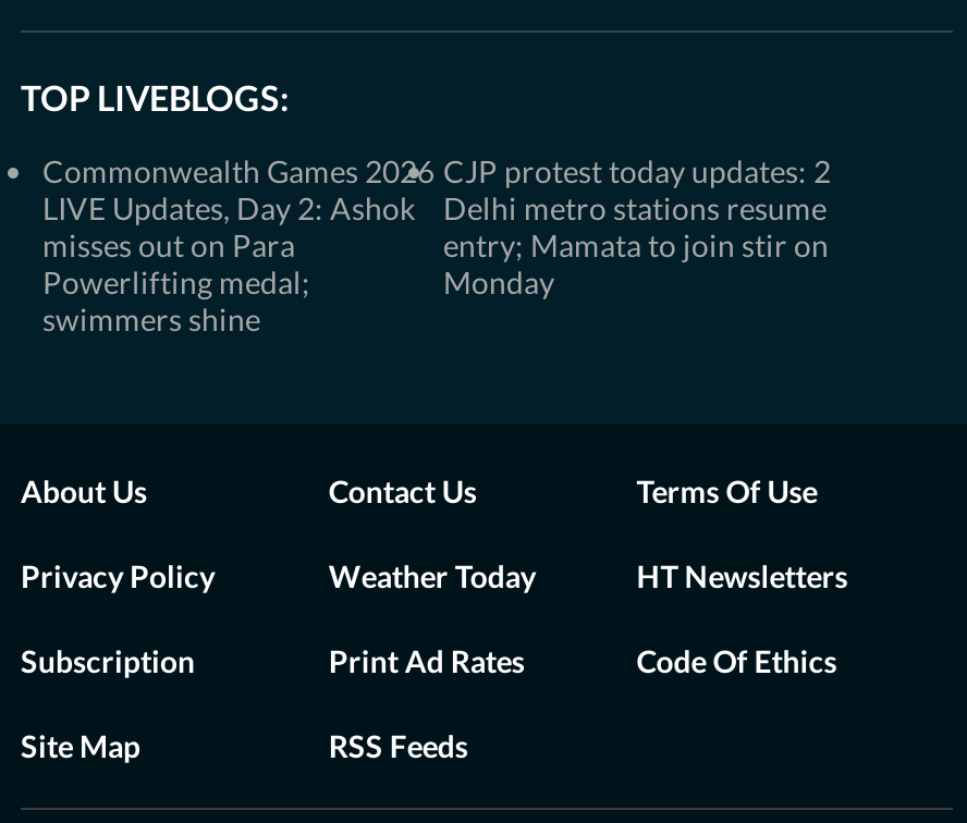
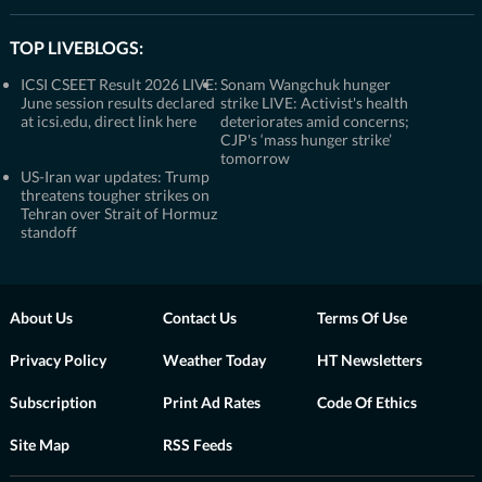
[42,152,434,337] Commonwealth Games 2026 | LIVE Updates, Day 2: Ashok | misses out on Para | Powerlifting medal; | swimmers shine -> [21,75,218,130] ICSI CSEET Result 2026 LIVE: | June session results declared | at icsi.edu, direct link here
[443,152,831,300] CJP protest today updates: 2 | Delhi metro stations resume | entry; Mamata to join stir on | Monday -> [21,75,409,241] Sonam Wangchuk hunger | strike LIVE: Activist's health | deteriorates amid concerns; | CJP's ‘mass hunger strike’ | tomorrow | US-Iran war updates: Trump | threatens tougher strikes on | Tehran over Strait of Hormuz | standoff

